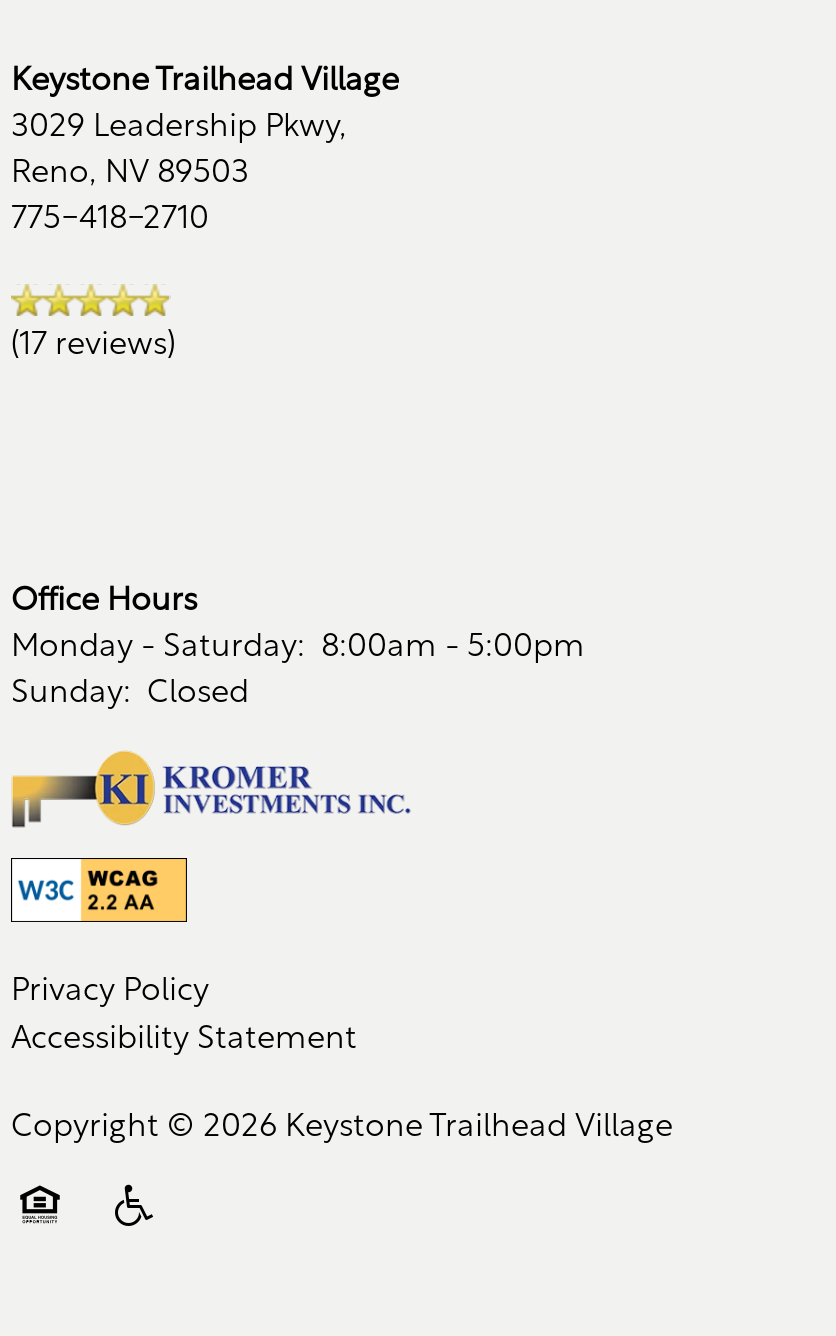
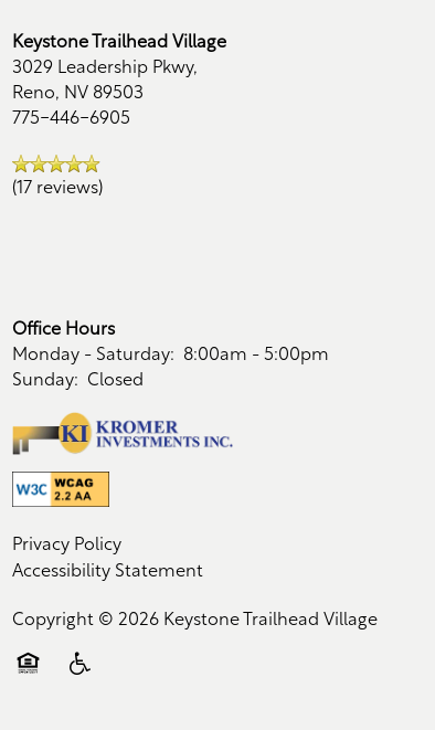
[11,188,209,238] 775-418-2710 -> [12,102,130,129] 775-446-6905

